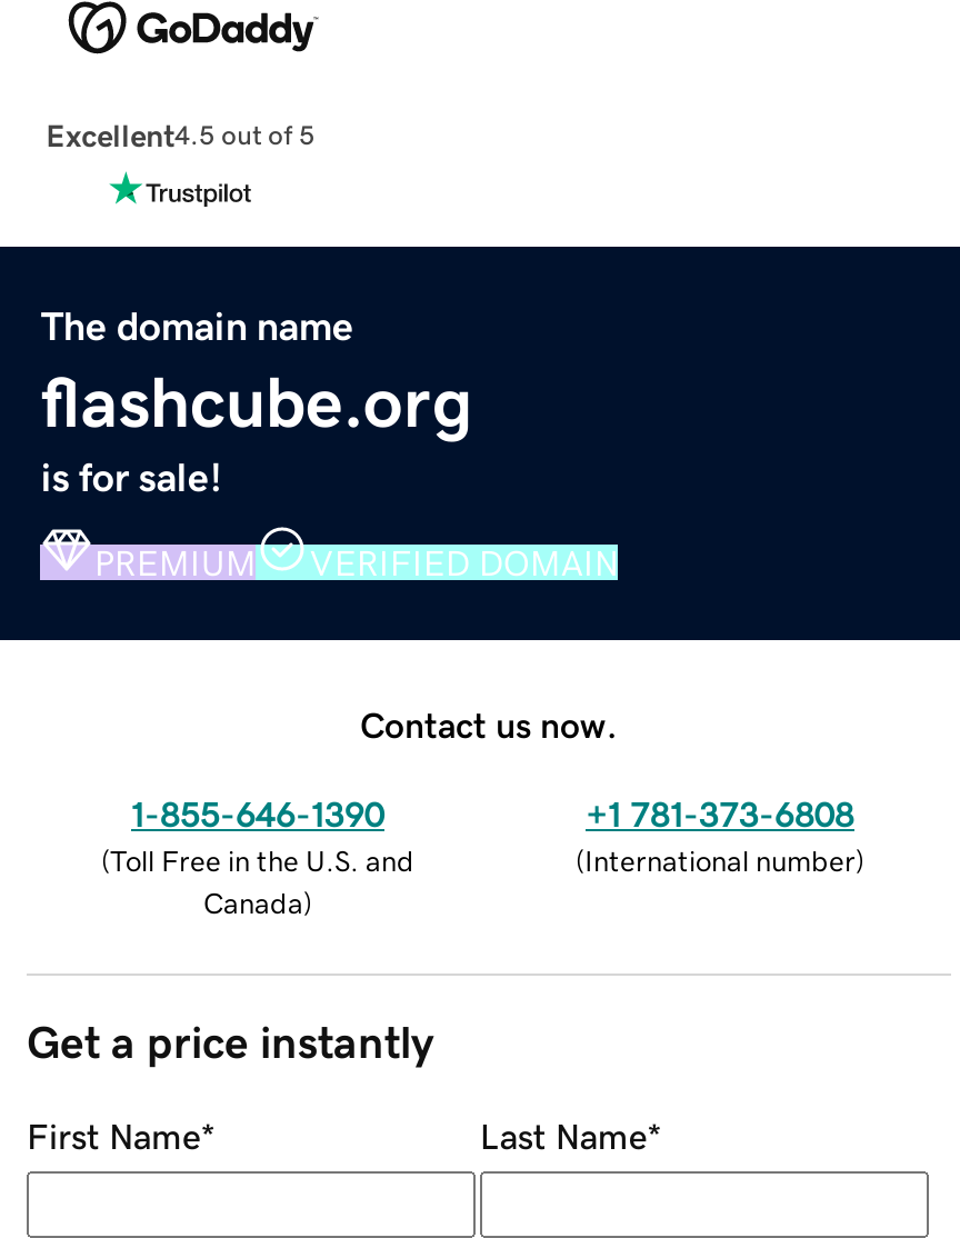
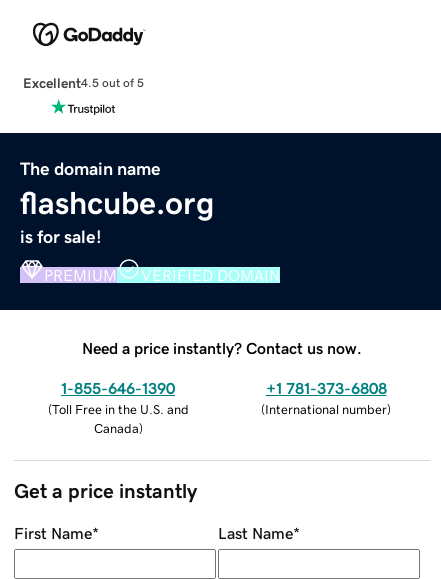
[360,706,618,741] Contact us now. -> [82,340,362,356] Need a price instantly? Contact us now.

